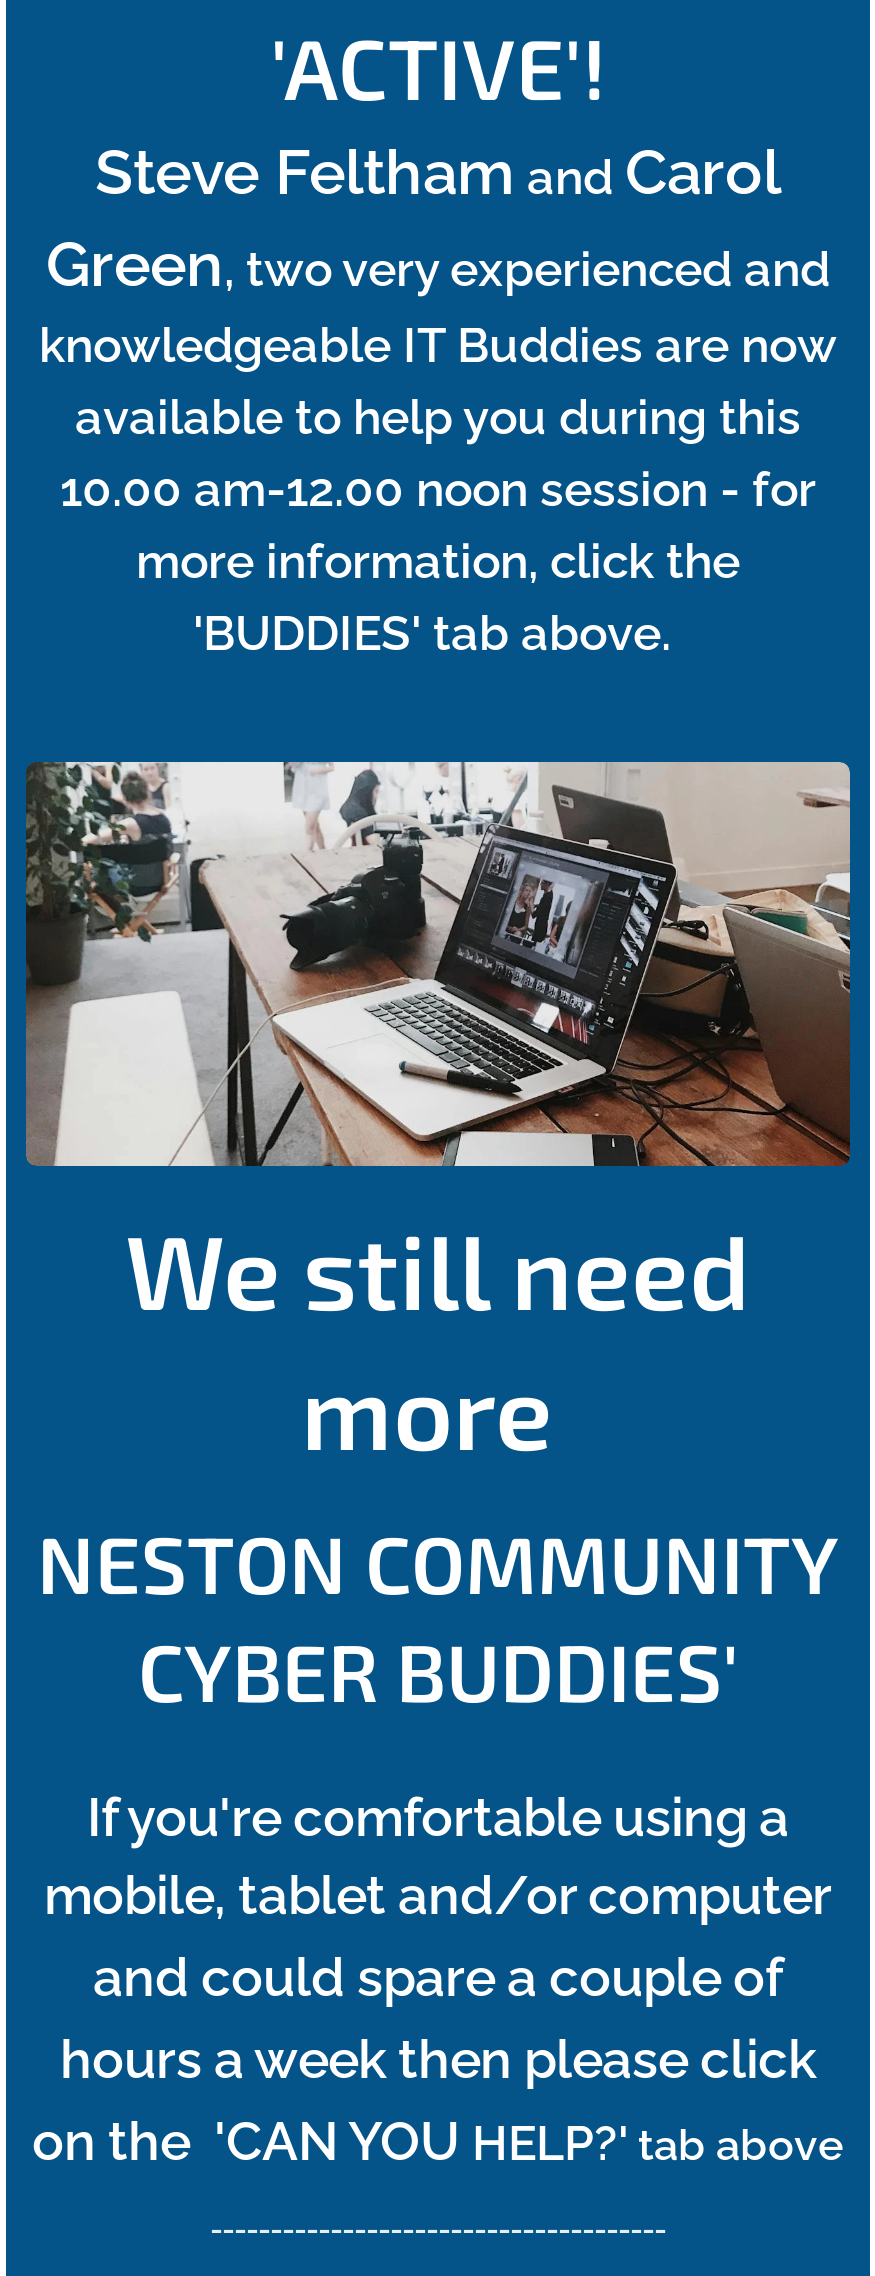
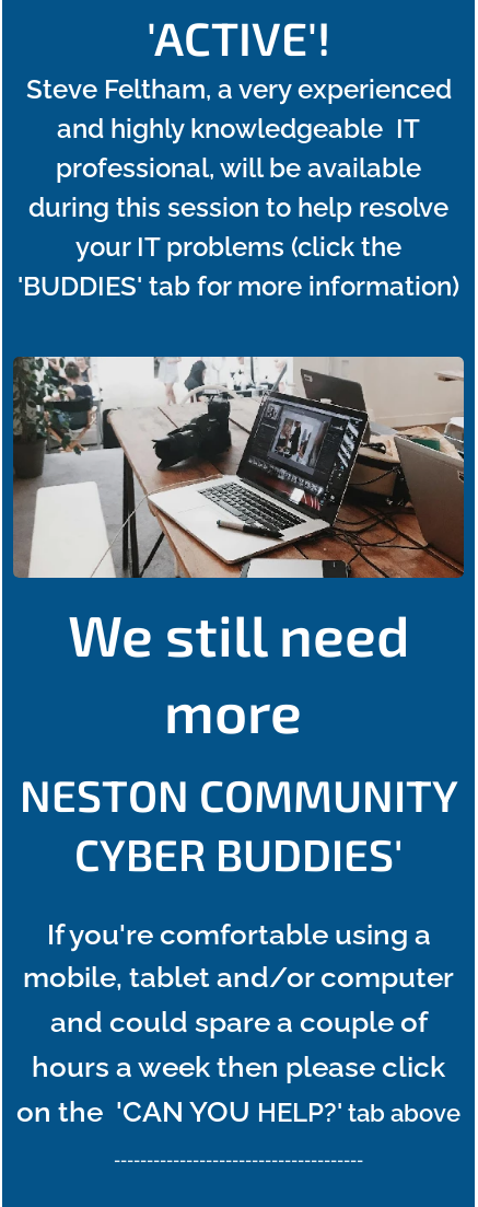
[39,136,837,662] Steve Feltham and Carol | Green, two veryexperienced and | knowledgeable IT Buddies are now | available to help you during this | 10.00 am-12.00 noon session - for | more information, click the | 'BUDDIES' tab above. -> [18,73,459,302] Steve Feltham, a very experienced | and highly knowledgeable IT | professional, will be available | during this session to help resolve | your IT problems (click the | 'BUDDIES' tab for more information)

